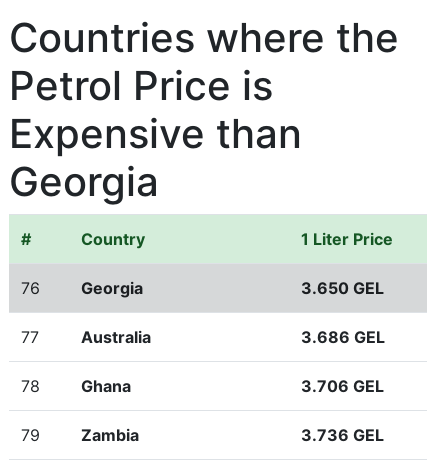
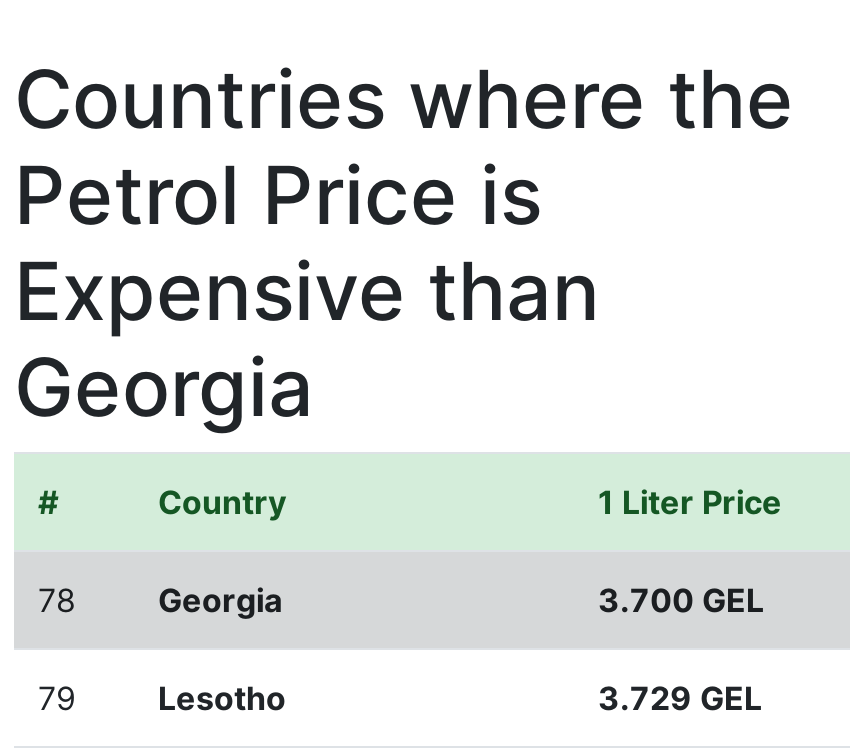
[21,278,40,298] 76 -> [38,580,76,620] 78
[21,278,385,396] 3.650 GEL | 77 | Australia | 3.686 GEL | 78 | Ghana | 3.706 GEL -> [598,580,764,620] 3.700 GEL
[81,425,384,445] Zambia | 3.736 GEL -> [158,678,762,718] Lesotho | 3.729 GEL

